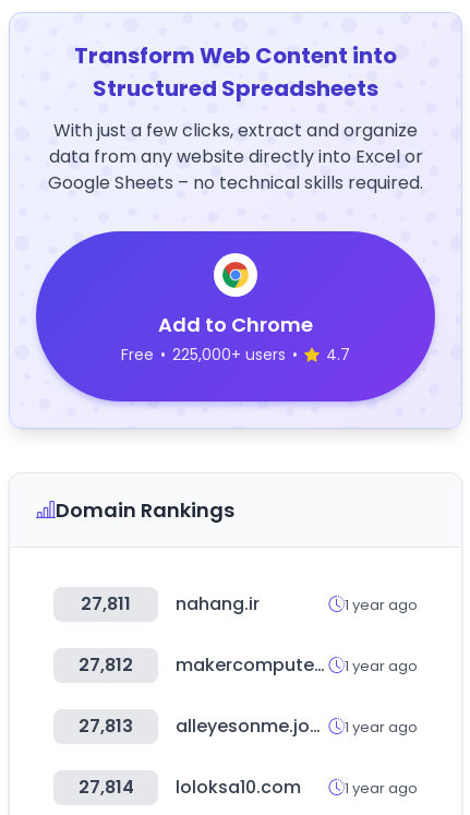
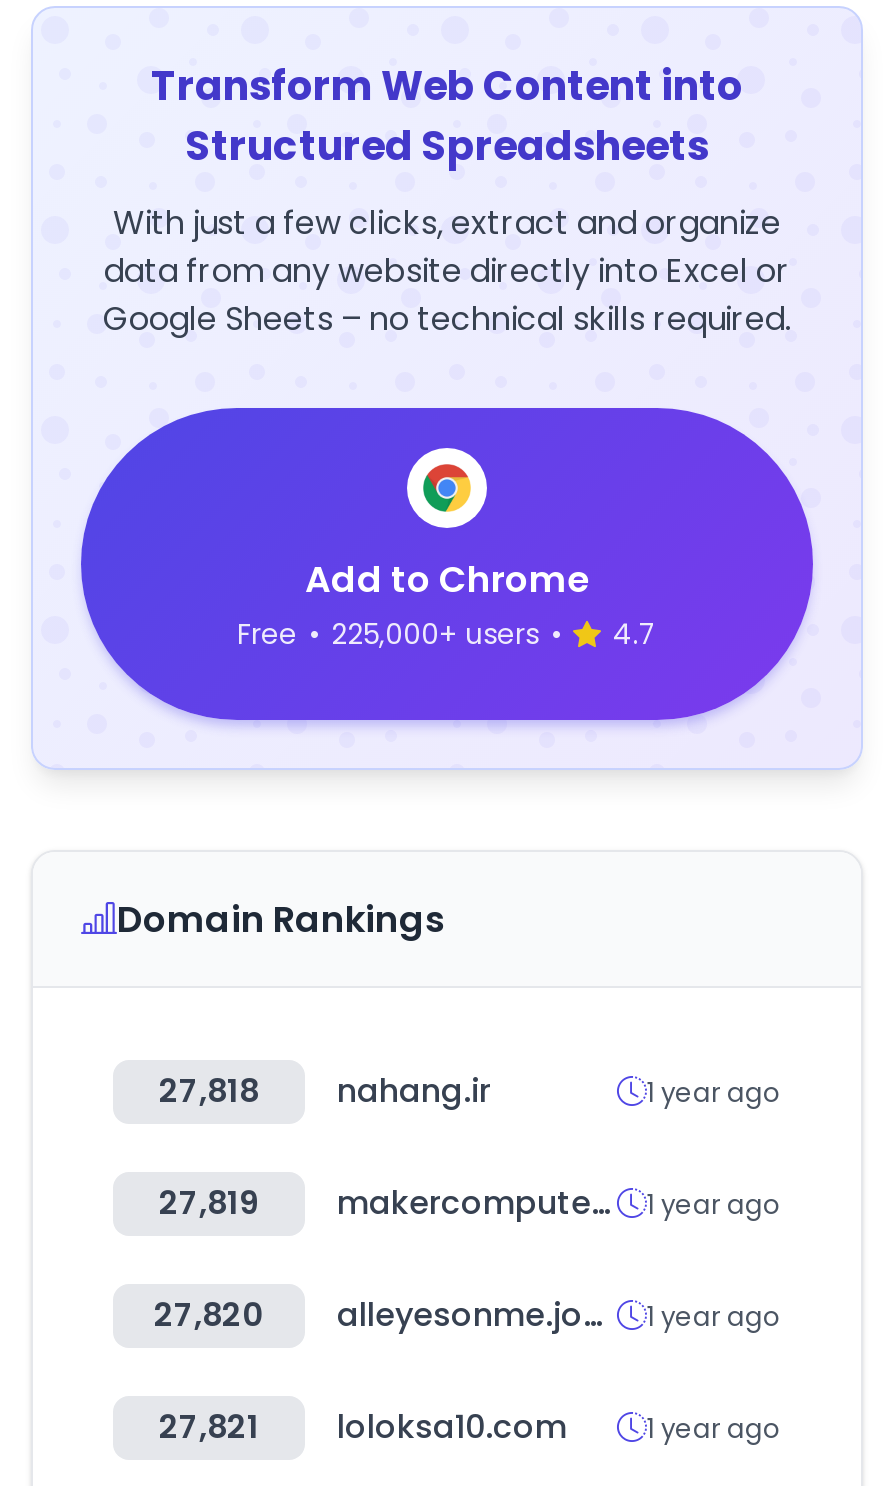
[81,591,260,616] 27,811 nahang.ir -> [159,1068,491,1114] 27,818 nahang.ir
[79,652,133,678] 27,812 -> [159,1180,259,1226] 27,819
[79,714,133,739] 27,813 -> [154,1292,264,1338] 27,820
[78,775,134,800] 27,814 -> [159,1404,259,1450] 27,821

